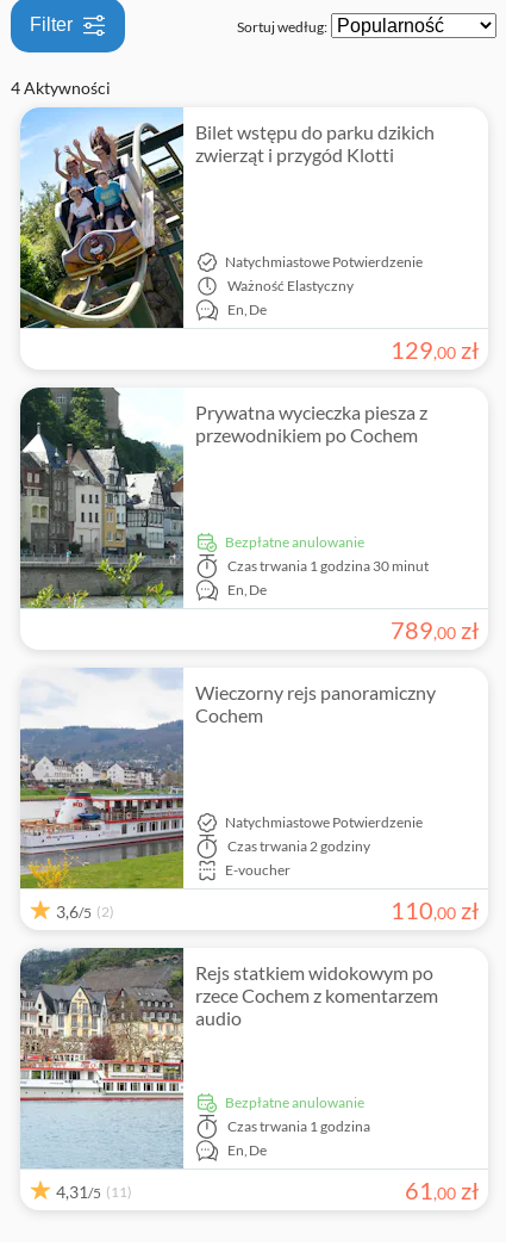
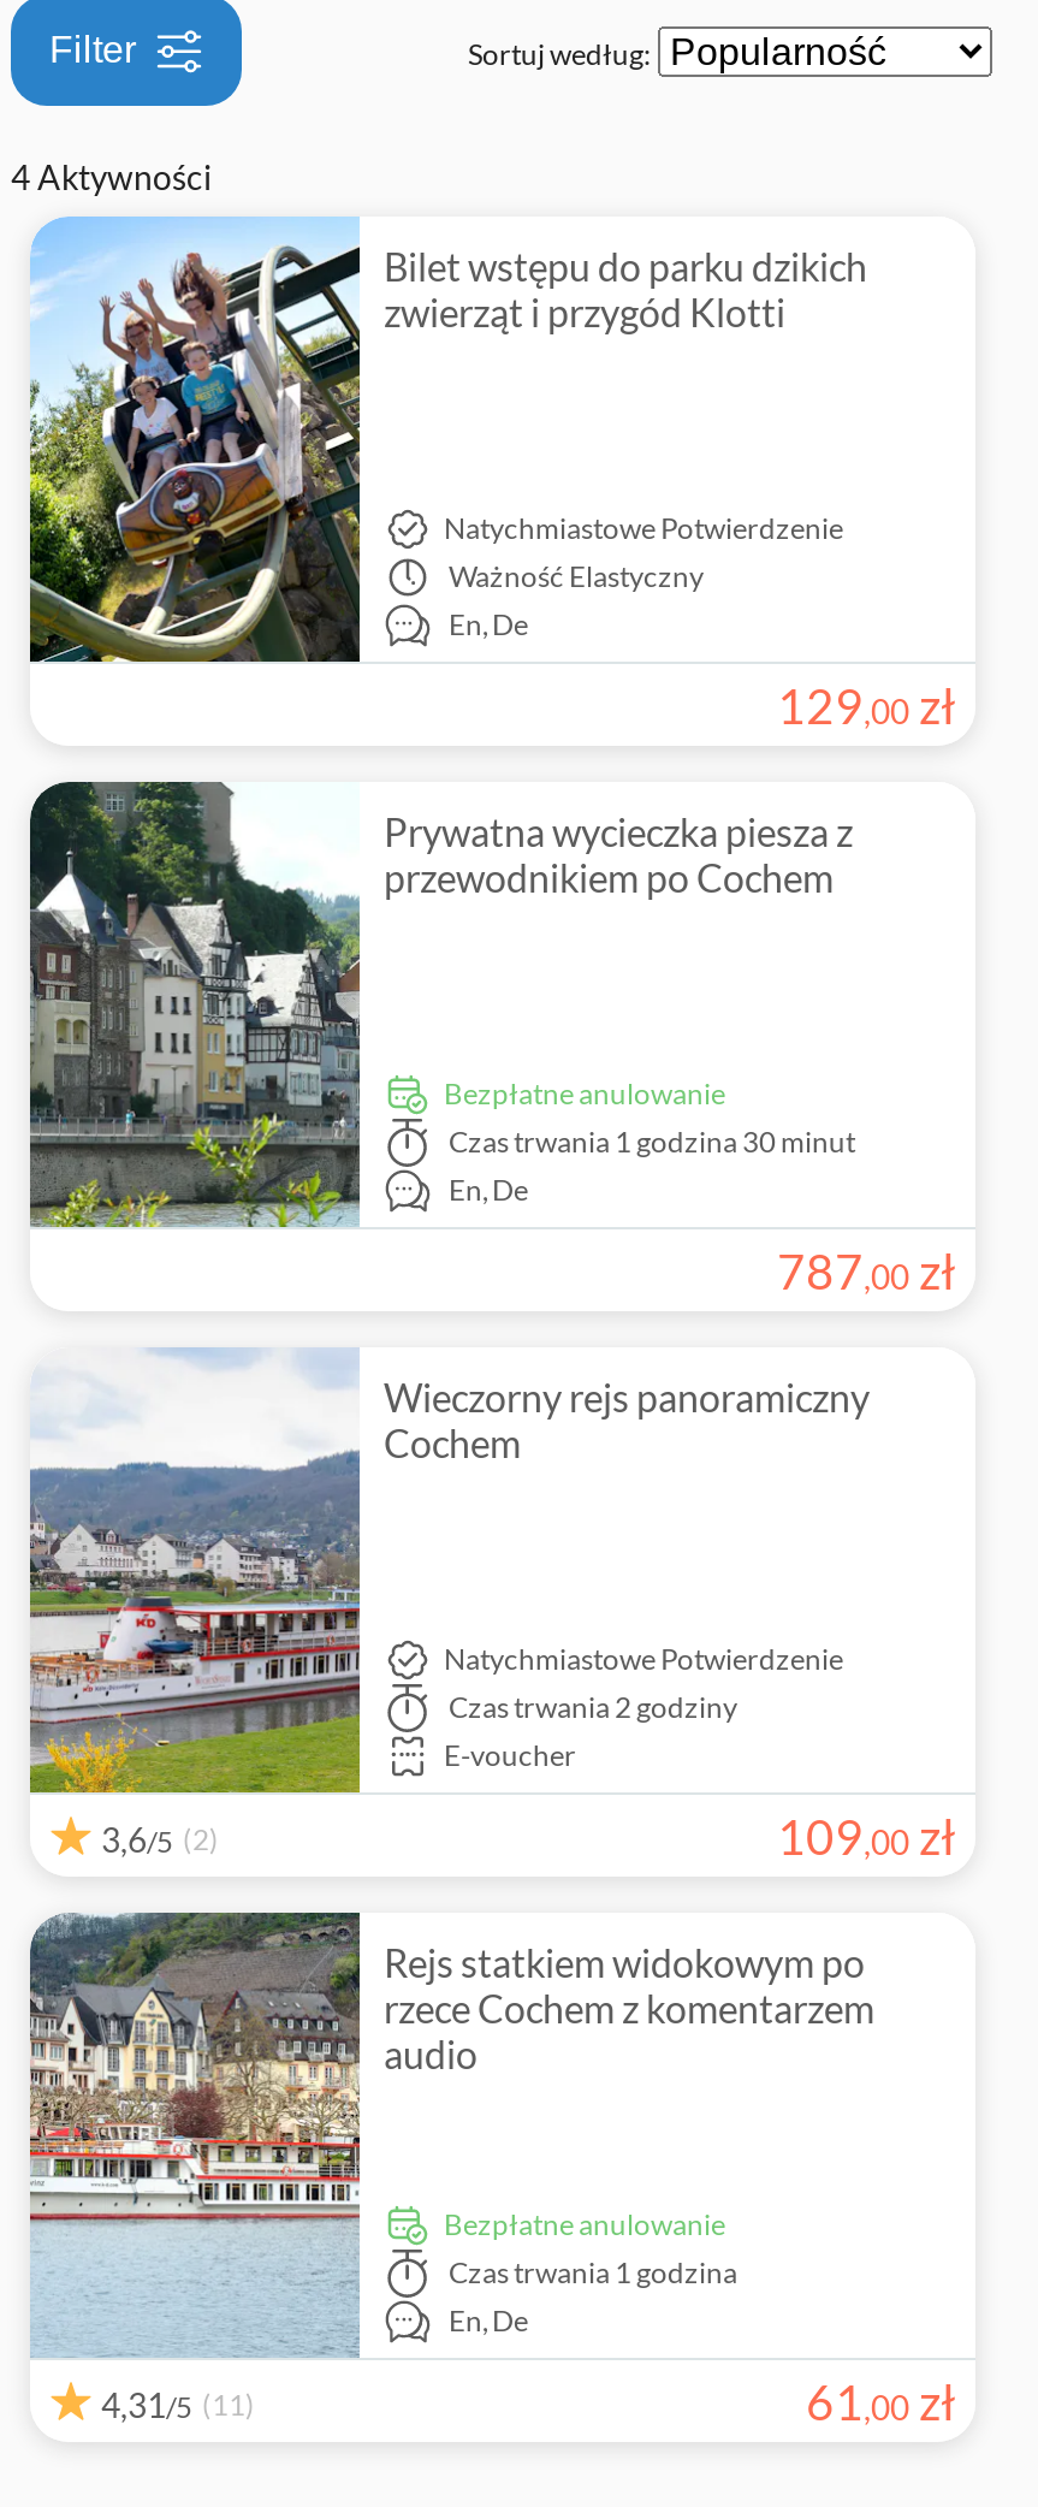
[390,615,478,643] 789, 00 zł -> [777,1240,955,1298] 787, 00 zł
[390,895,478,923] 110, 00 zł -> [777,1806,955,1863] 109, 00 zł

